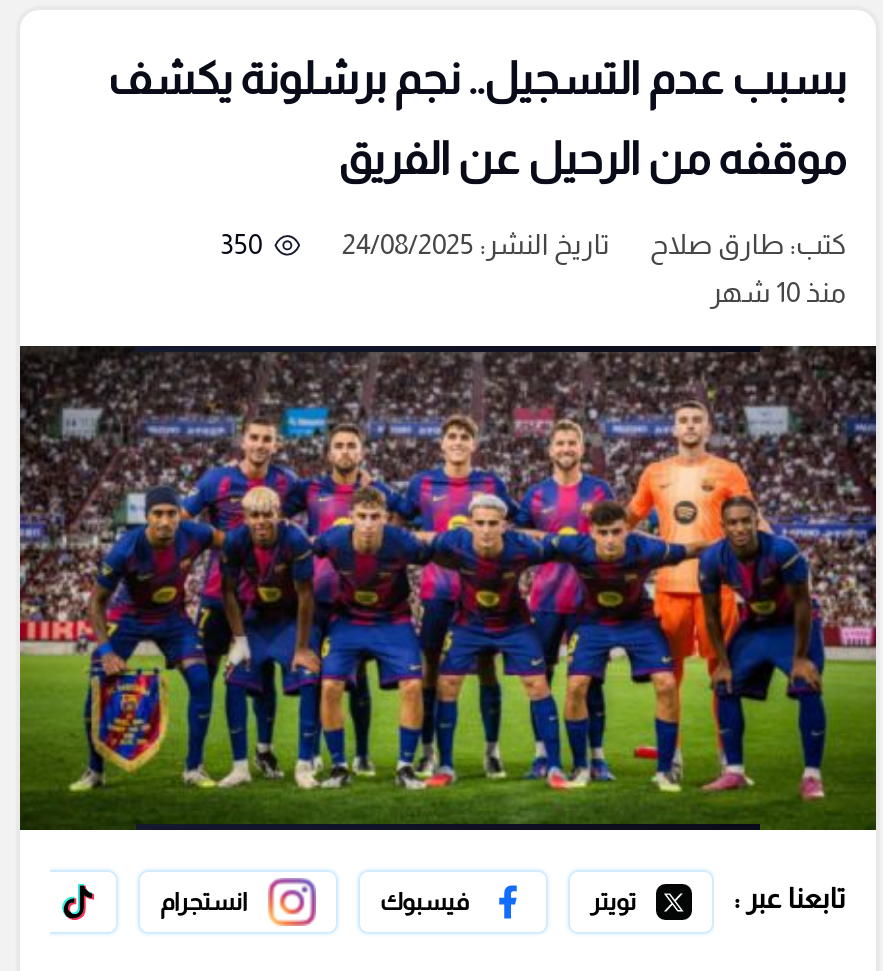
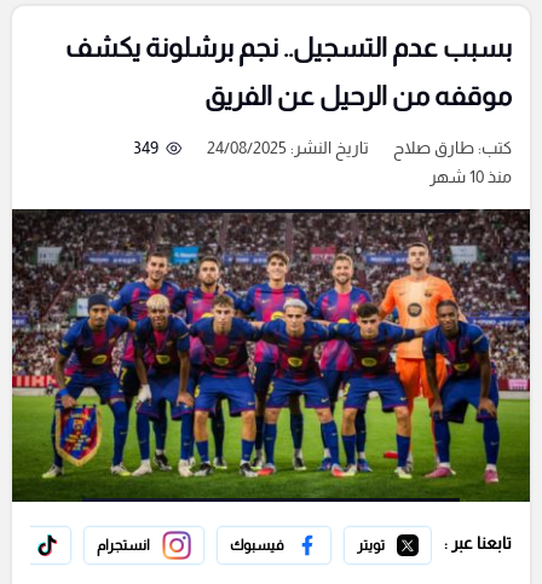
[220,228,262,260] 350 -> [133,138,158,157] 349

